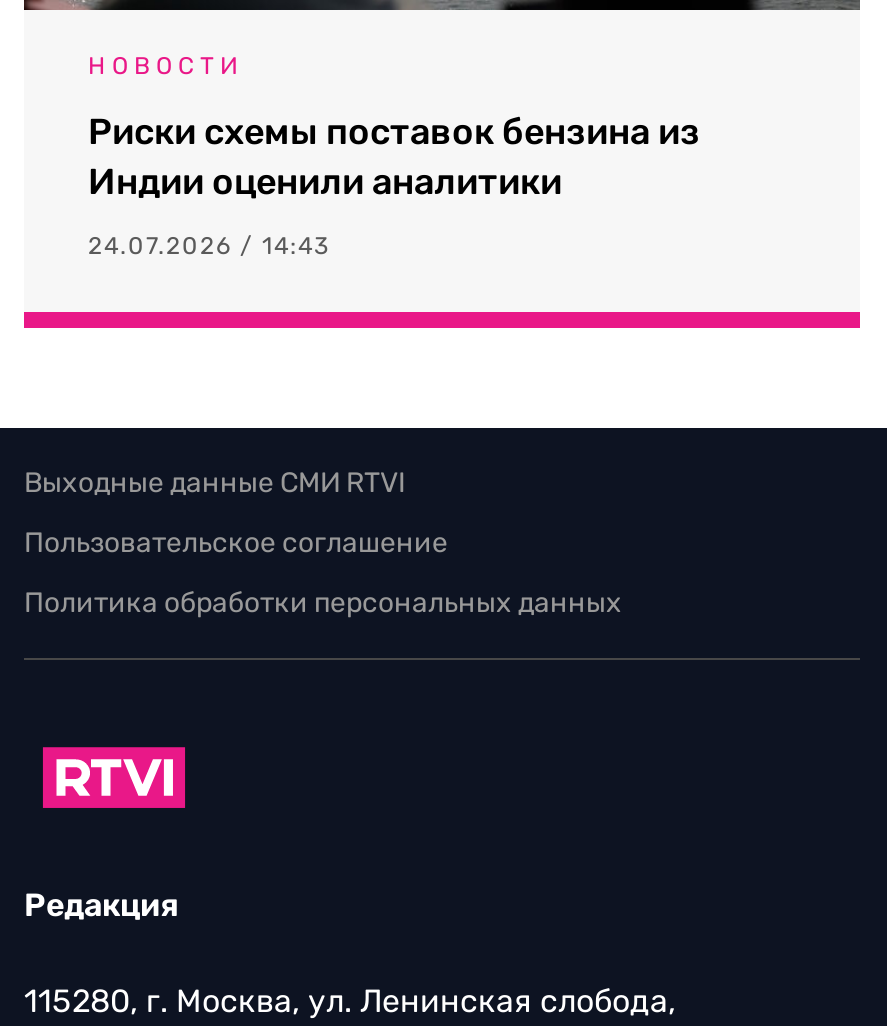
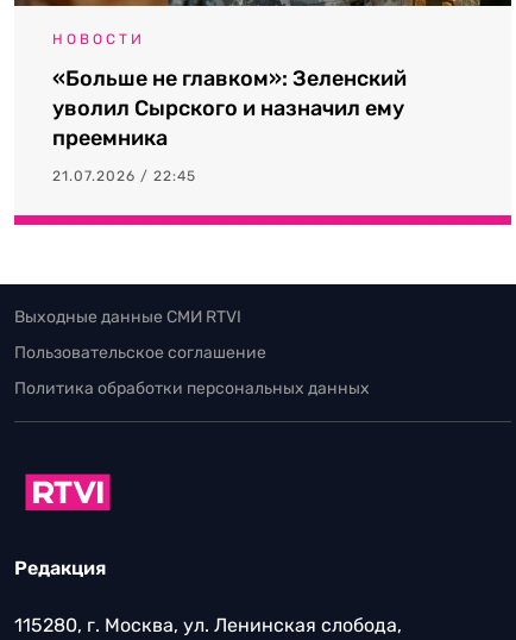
[88,110,700,204] Риски схемы поставок бензина из | Индии оценили аналитики -> [52,66,407,151] «Больше не главком»: Зеленский | уволил Сырского и назначил ему | преемника
[88,232,330,260] 24.07.2026 / 14:43 -> [52,168,196,185] 21.07.2026 / 22:45

